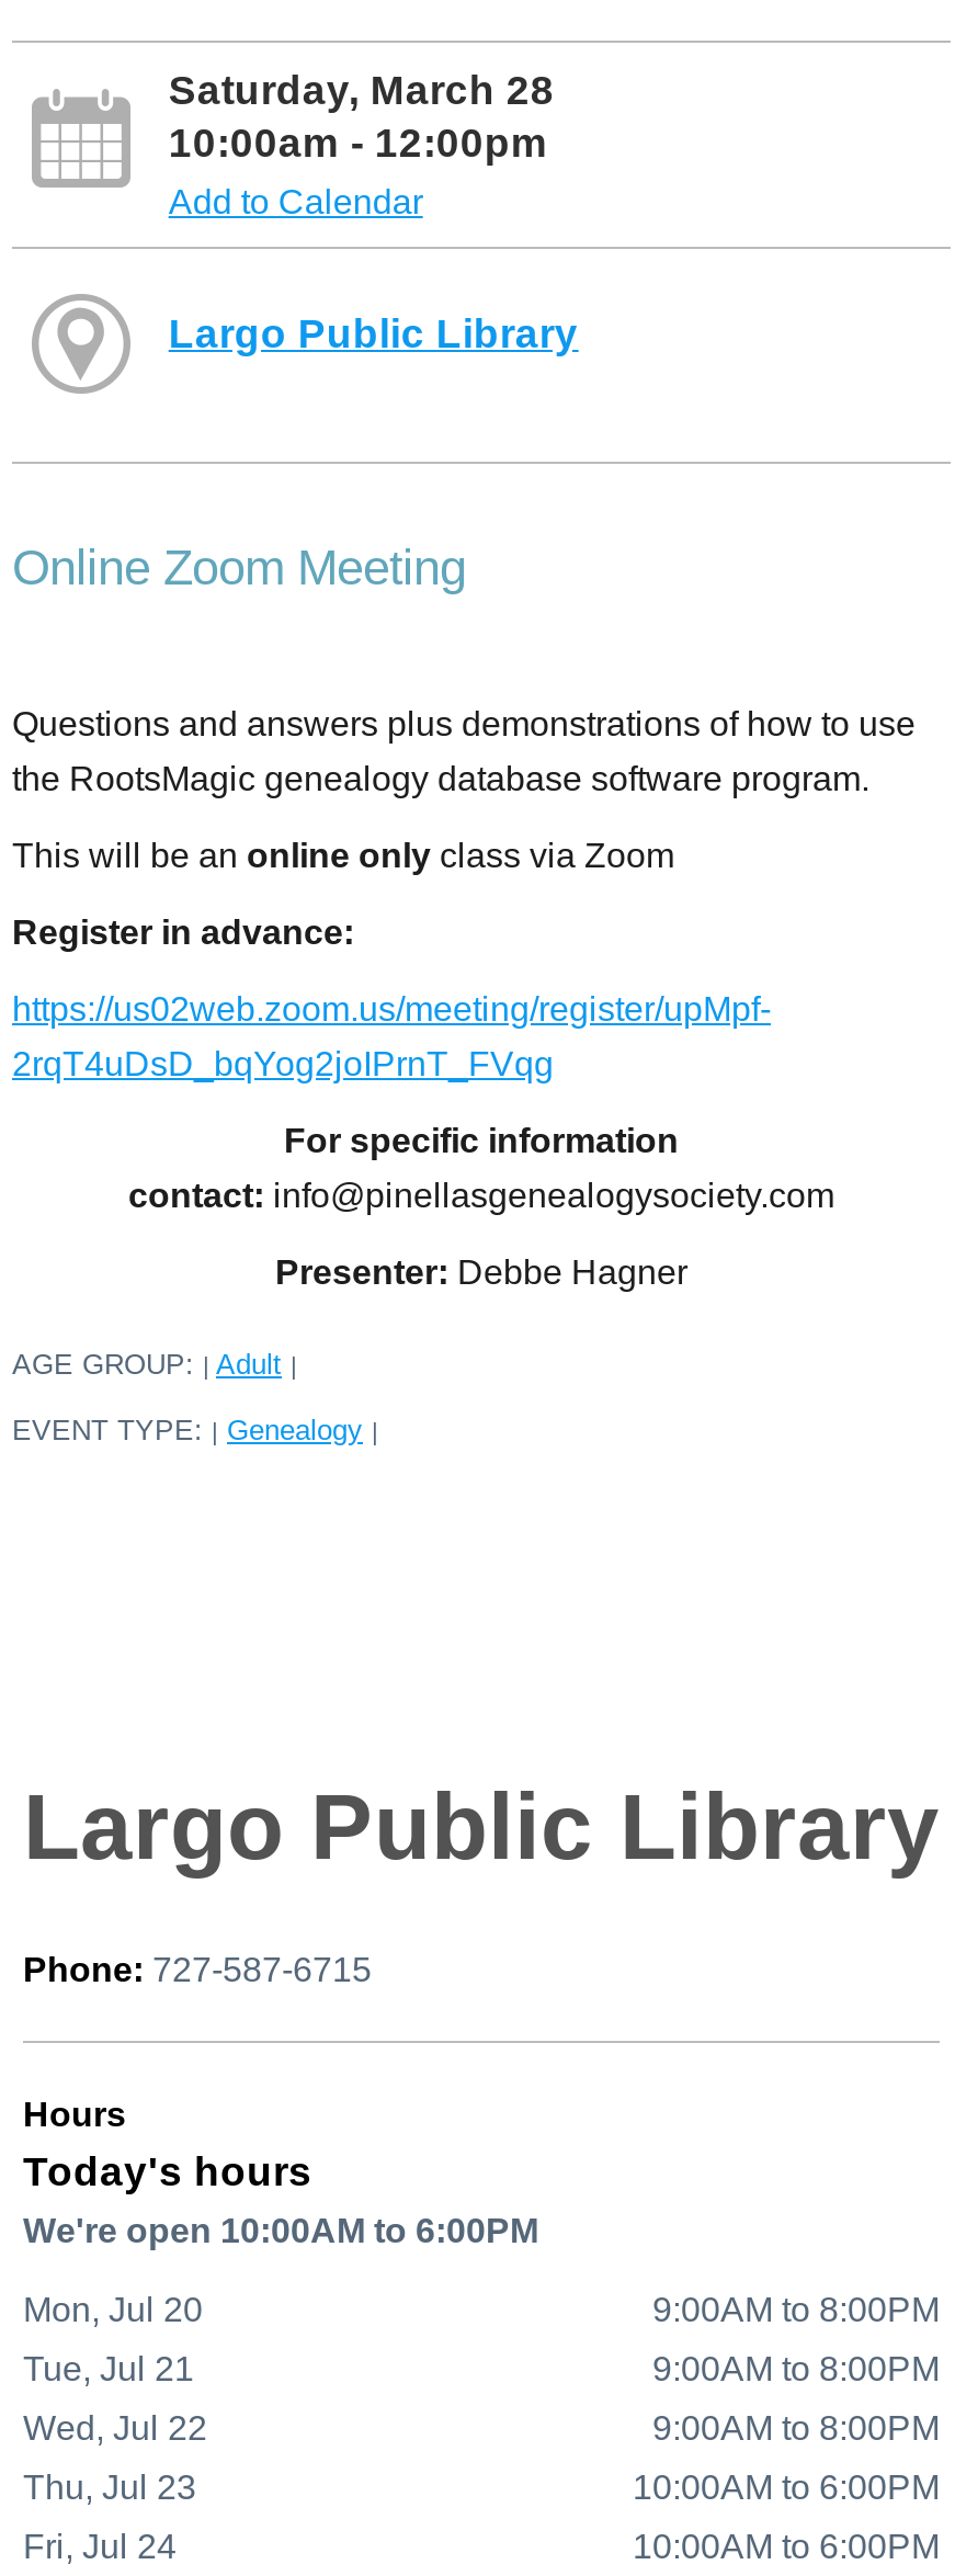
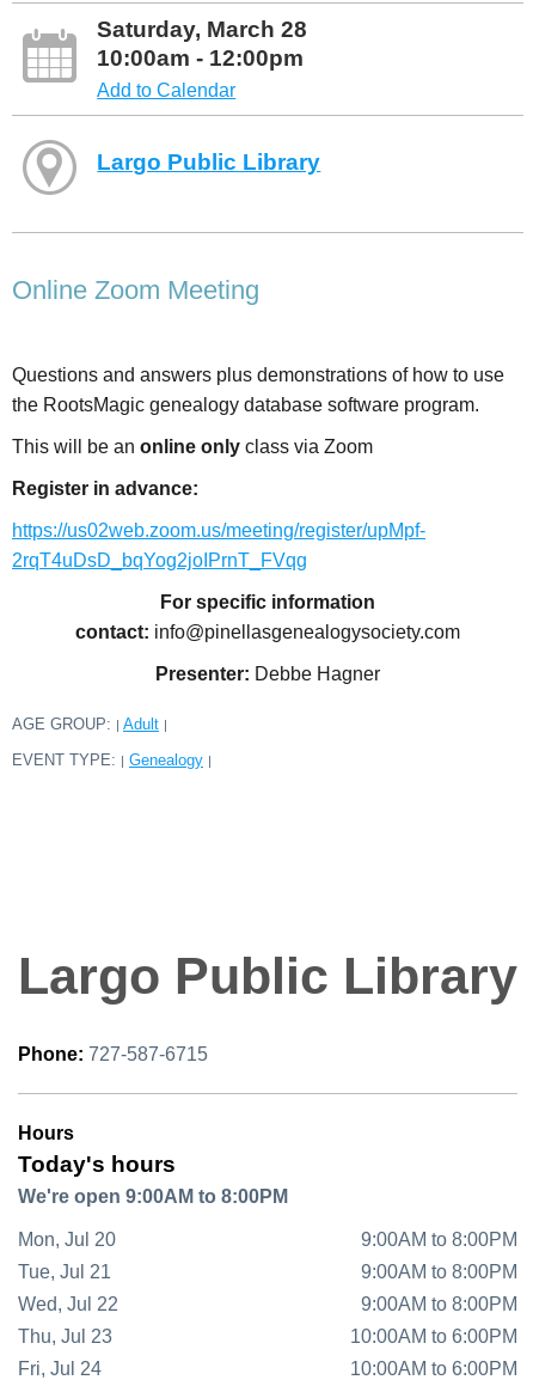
[23,2211,538,2249] We're open 10:00AM to 6:00PM -> [18,1186,288,1206] We're open 9:00AM to 8:00PM

